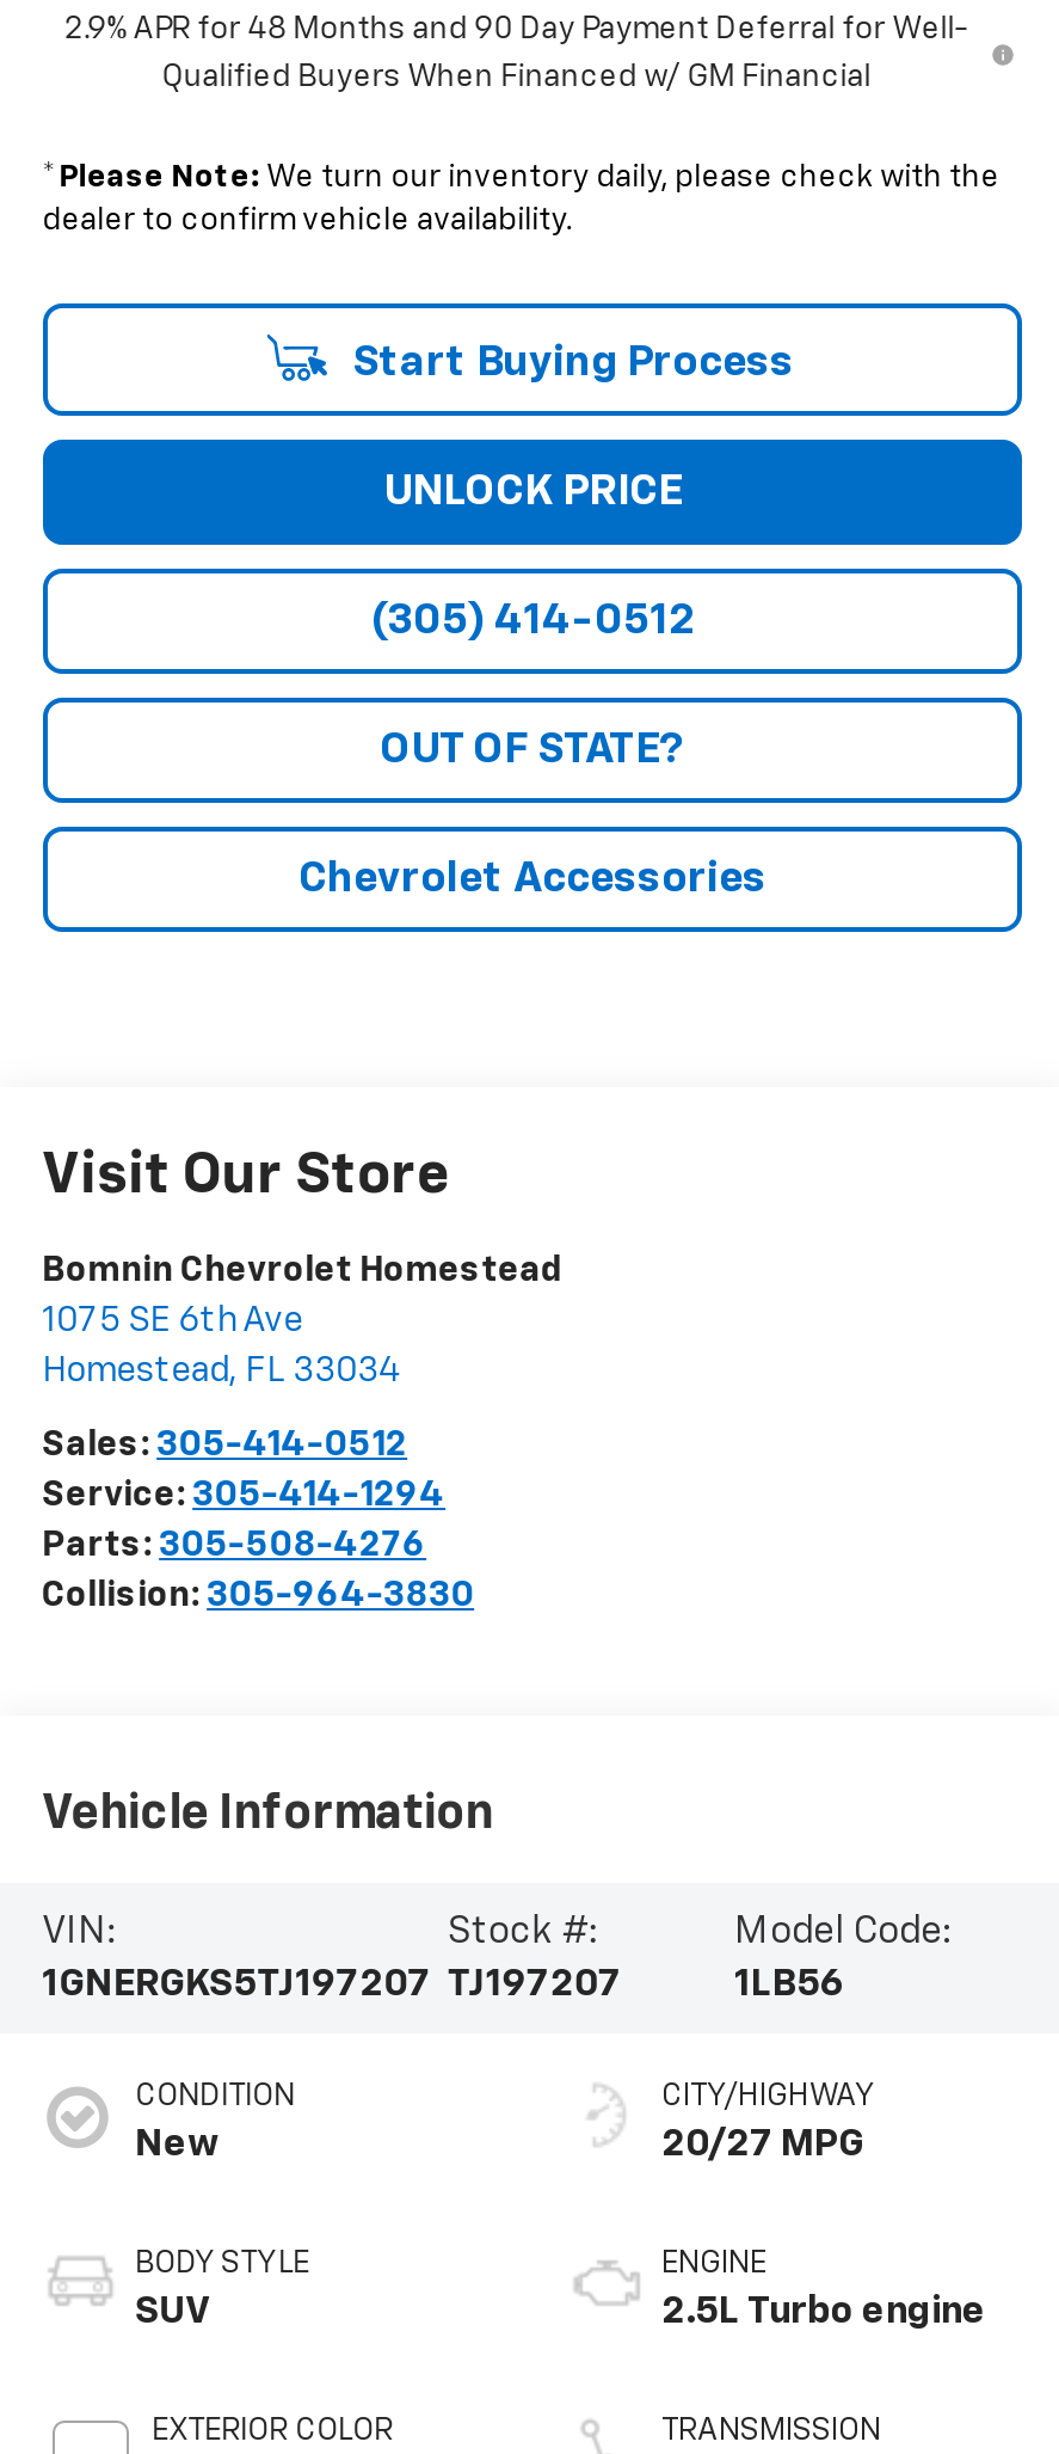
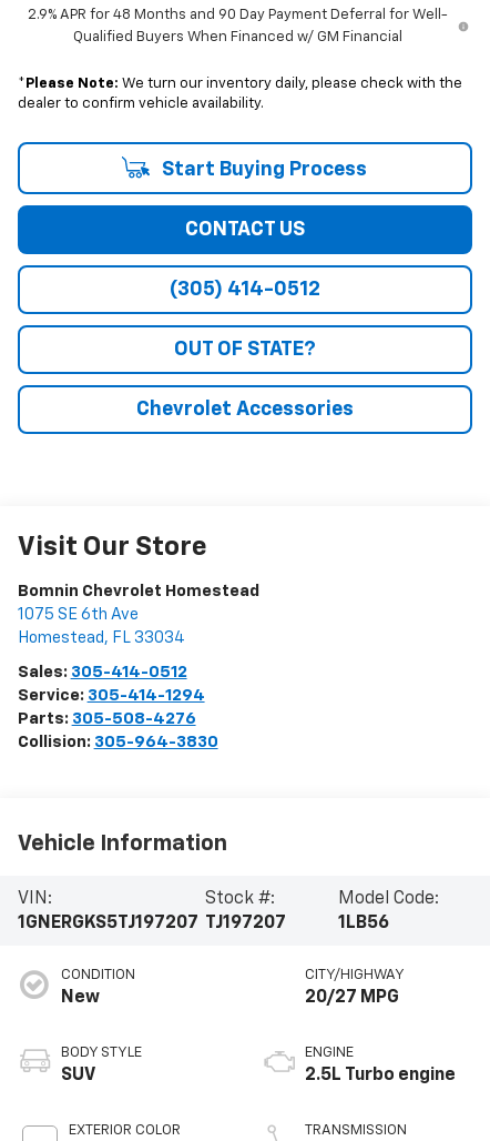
[383,471,682,514] UNLOCK PRICE -> [185,220,305,240] CONTACT US

